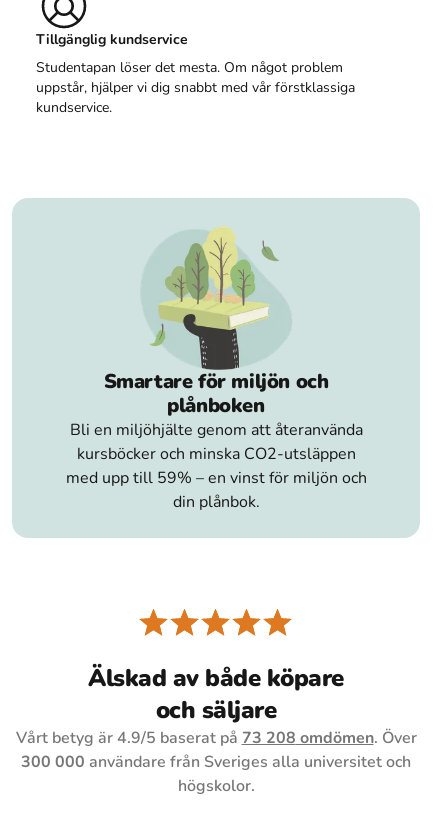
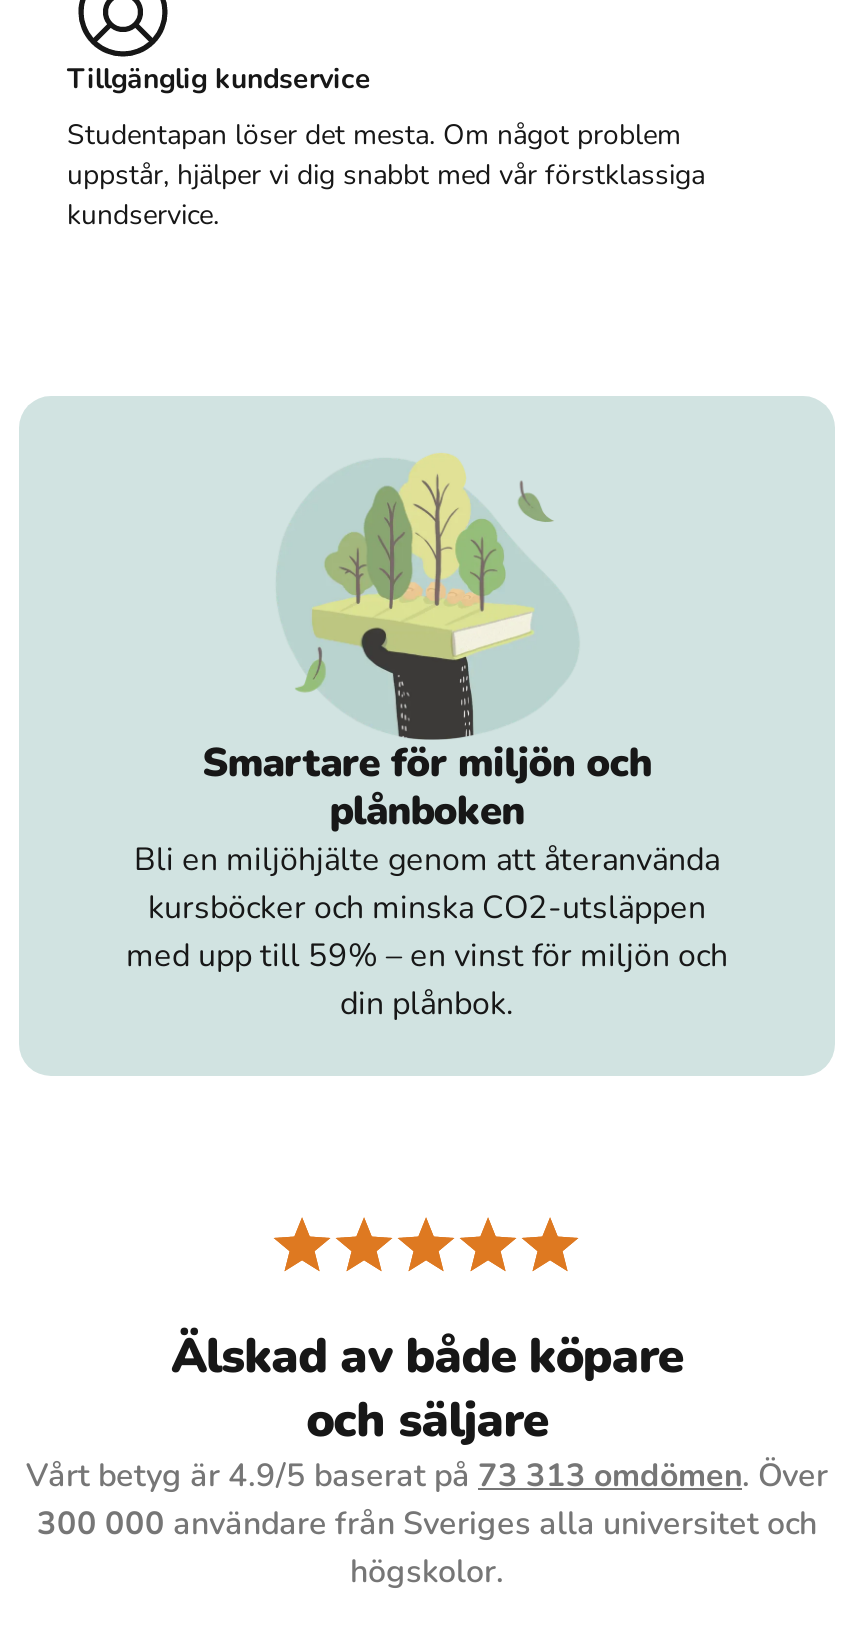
[15,727,416,749] Vårt betyg är 4.9/5 baserat på 73 208 omdömen. Över -> [26,1455,828,1499] Vårt betyg är 4.9/5 baserat på 73 313 omdömen. Över

